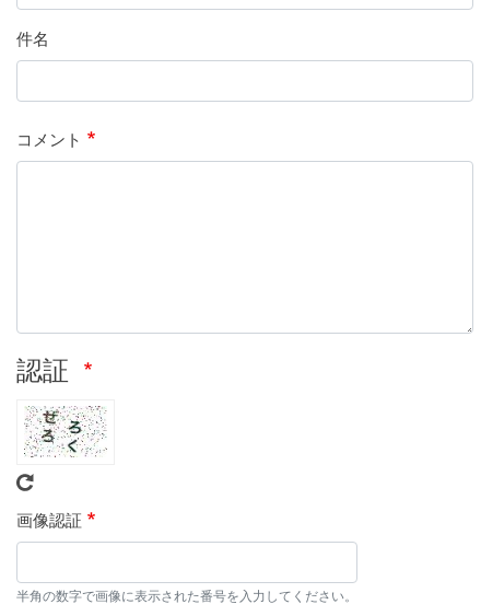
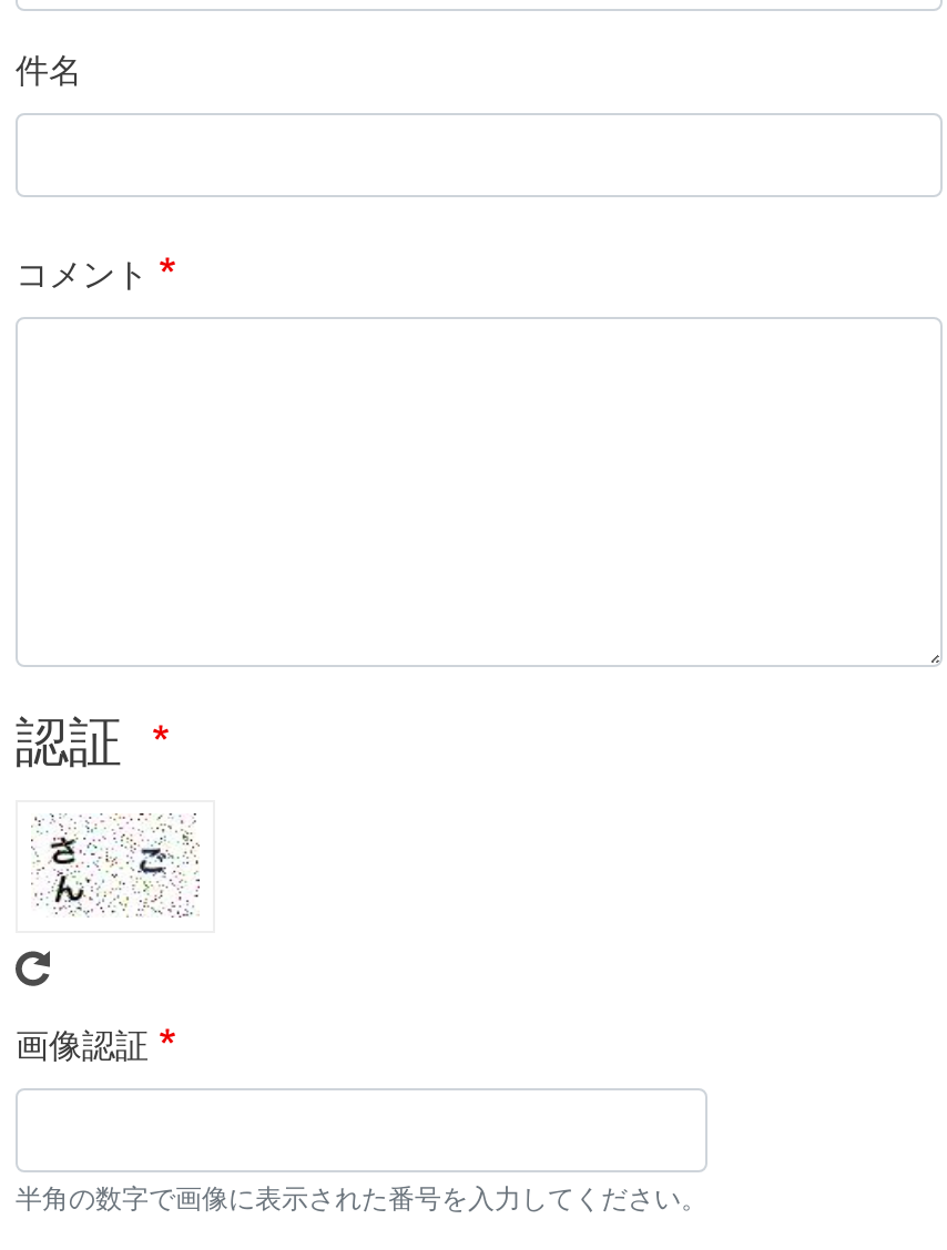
[23,405,107,458] [image] -> [31,811,202,920] [image]

